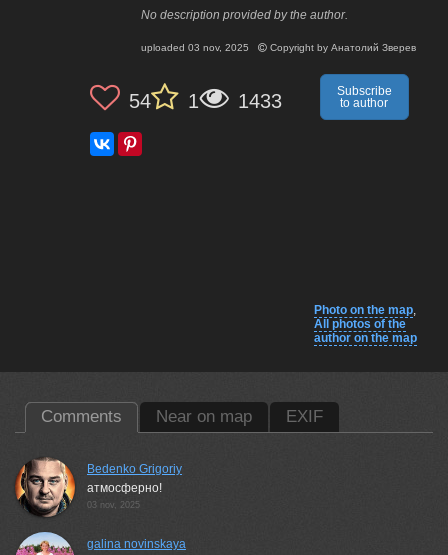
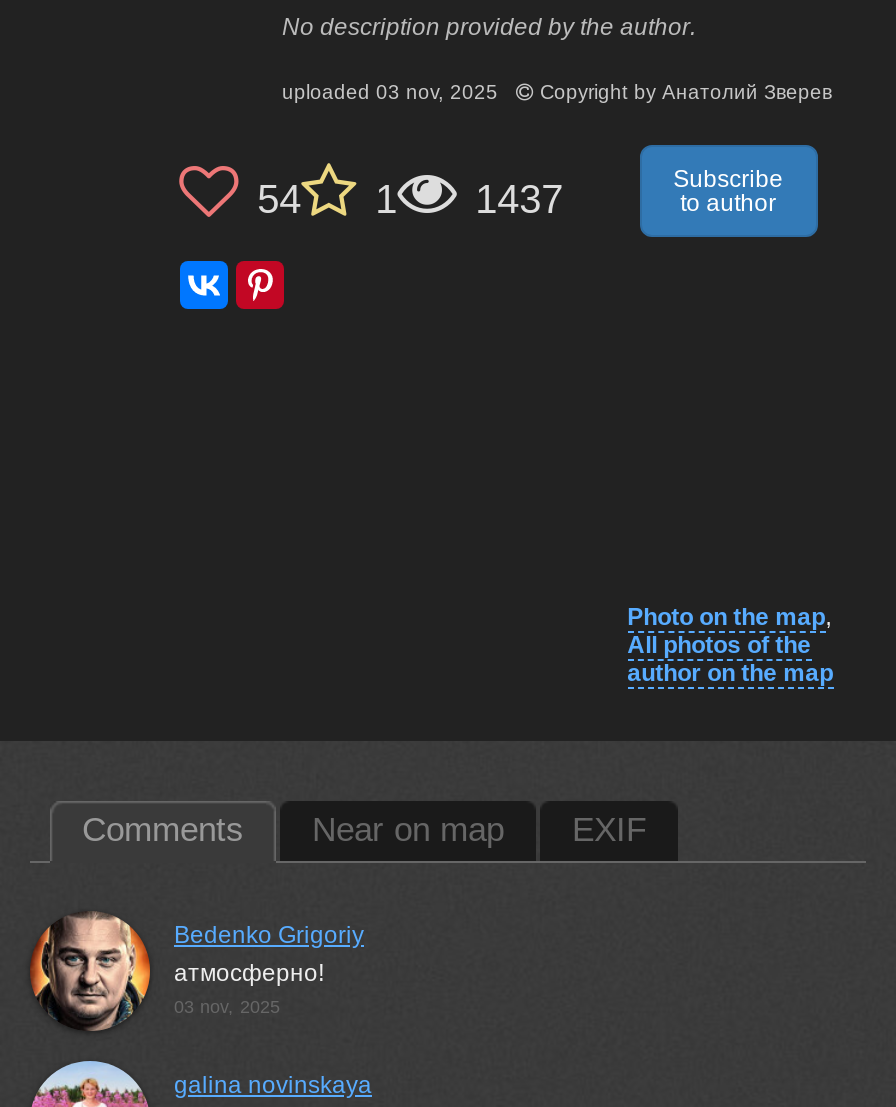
[129,90,282,112] 54 1 1433 -> [257,177,563,221] 54 1 1437

